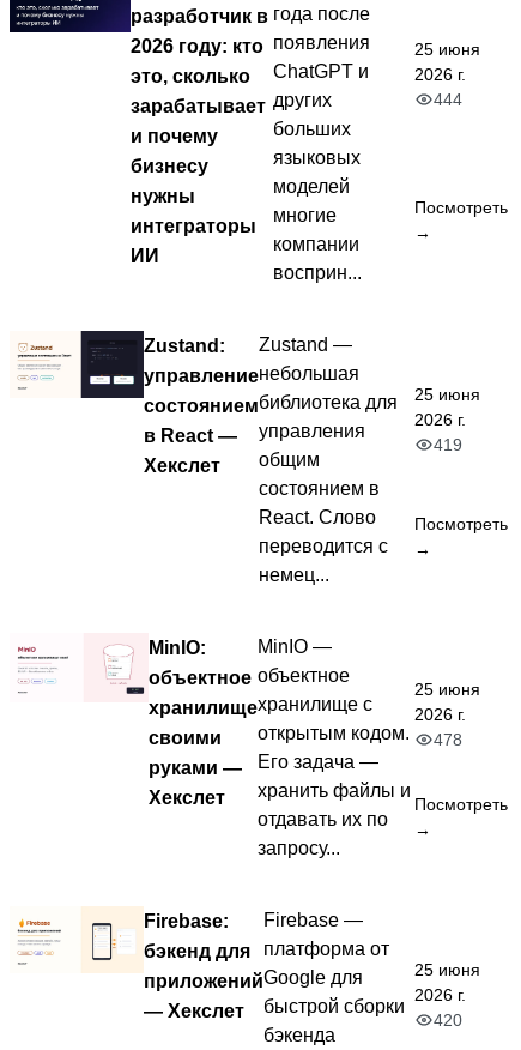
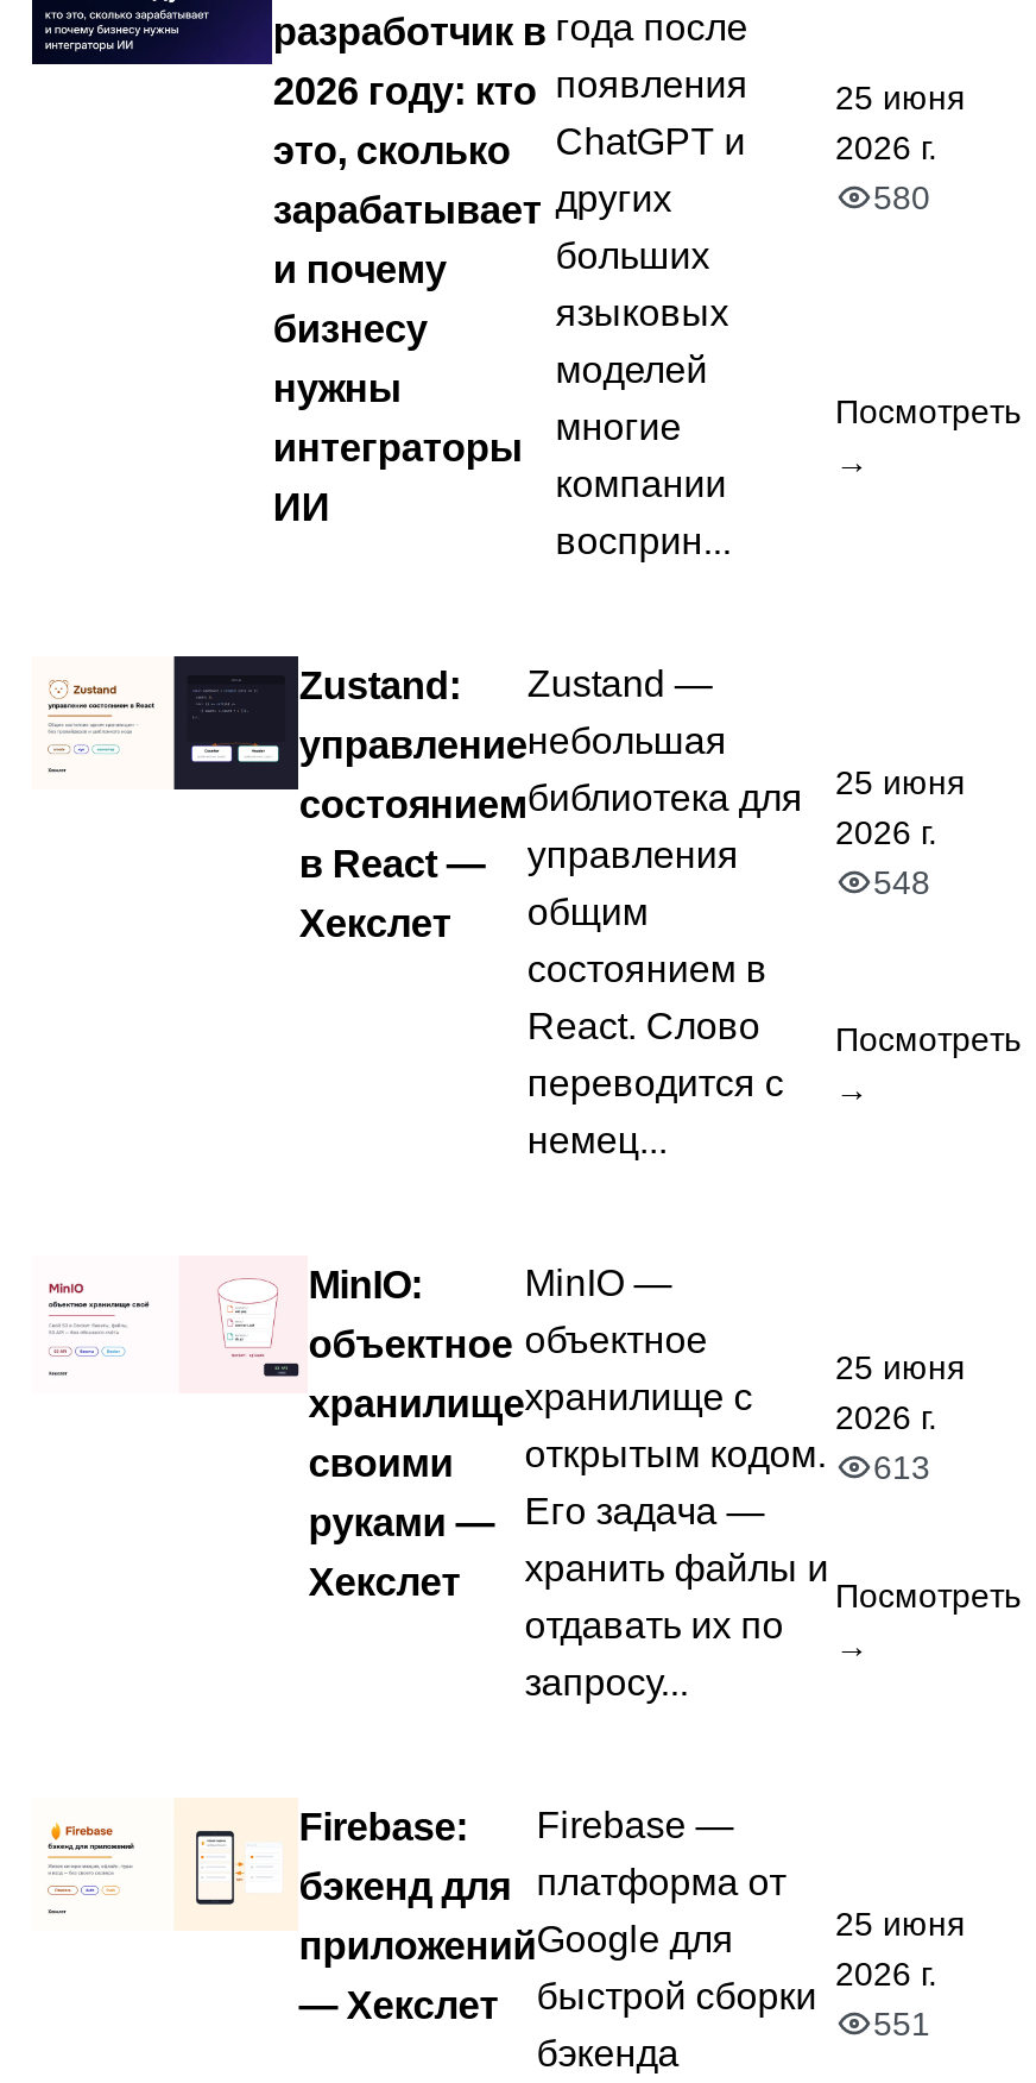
[434,90,462,109] 444 -> [873,178,930,216] 580
[434,435,462,454] 419 -> [873,863,930,901] 548
[149,723,462,749] своими открытым кодом. 478 -> [308,1434,930,1486] своими открытым кодом. 613
[434,1010,462,1029] 420 -> [873,2004,930,2042] 551

